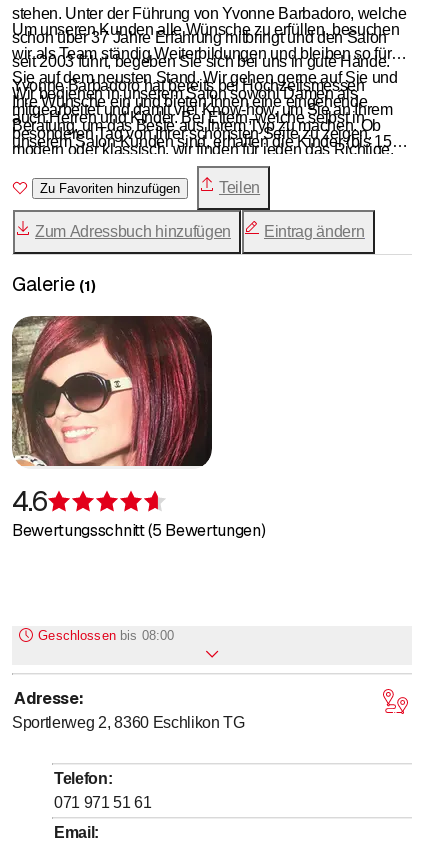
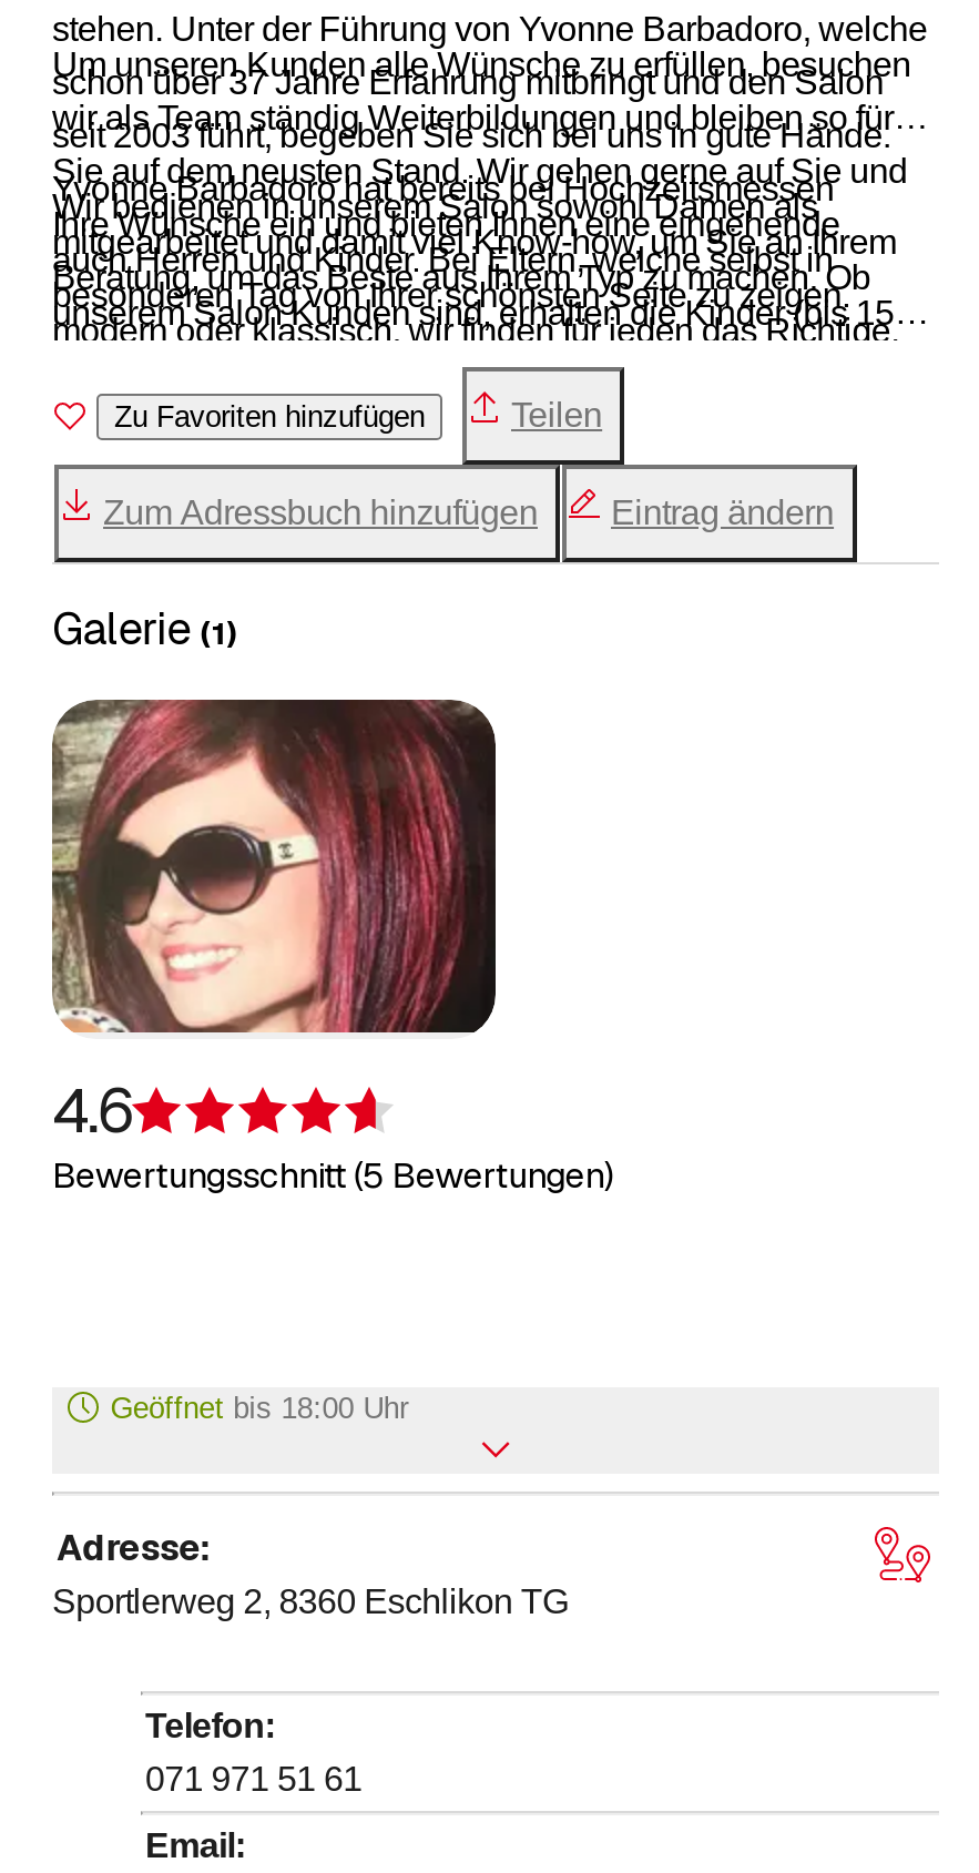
[38,628,174,643] Geschlossen bis 08:00 -> [110,1391,408,1425] Geöffnet bis 18:00 Uhr

